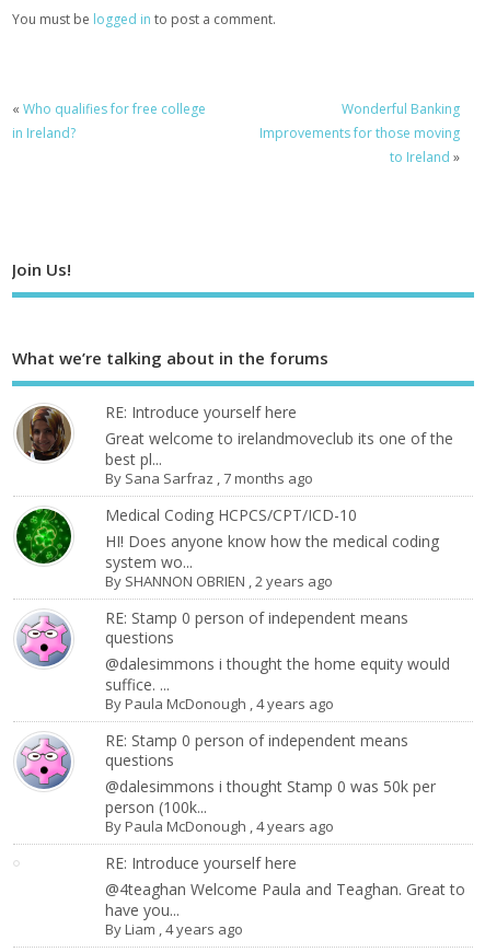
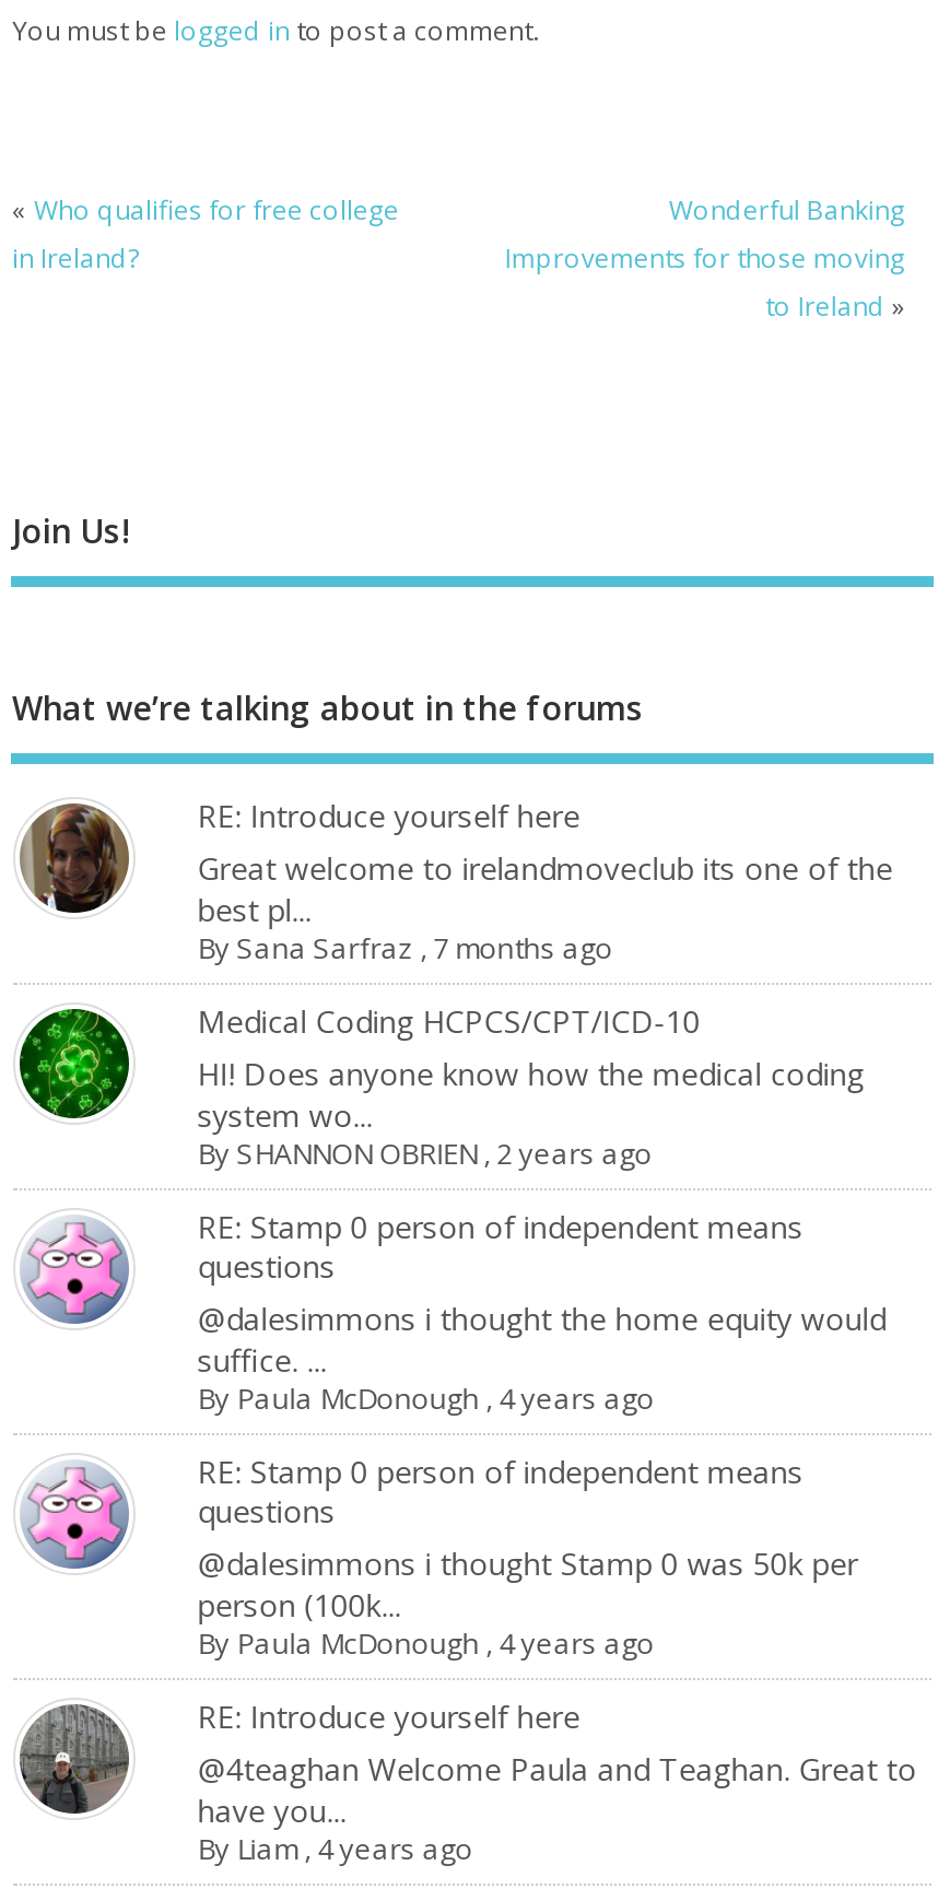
none -> [17,1702,131,1816] [image]

